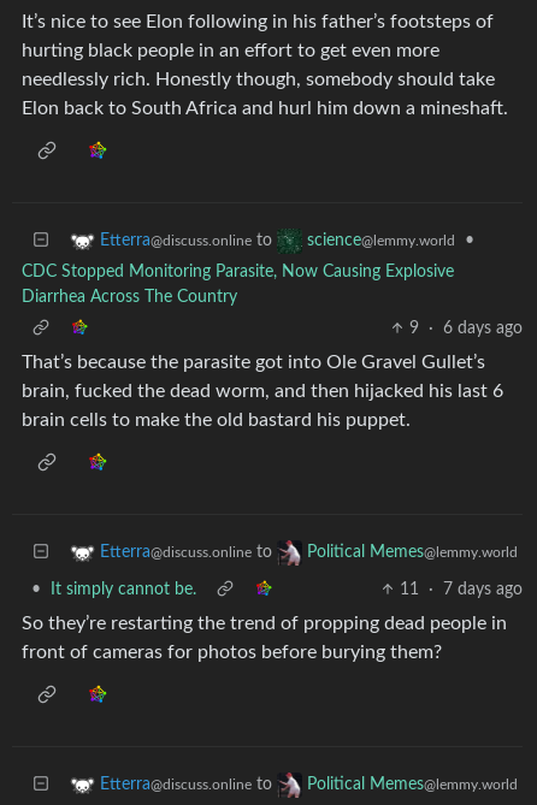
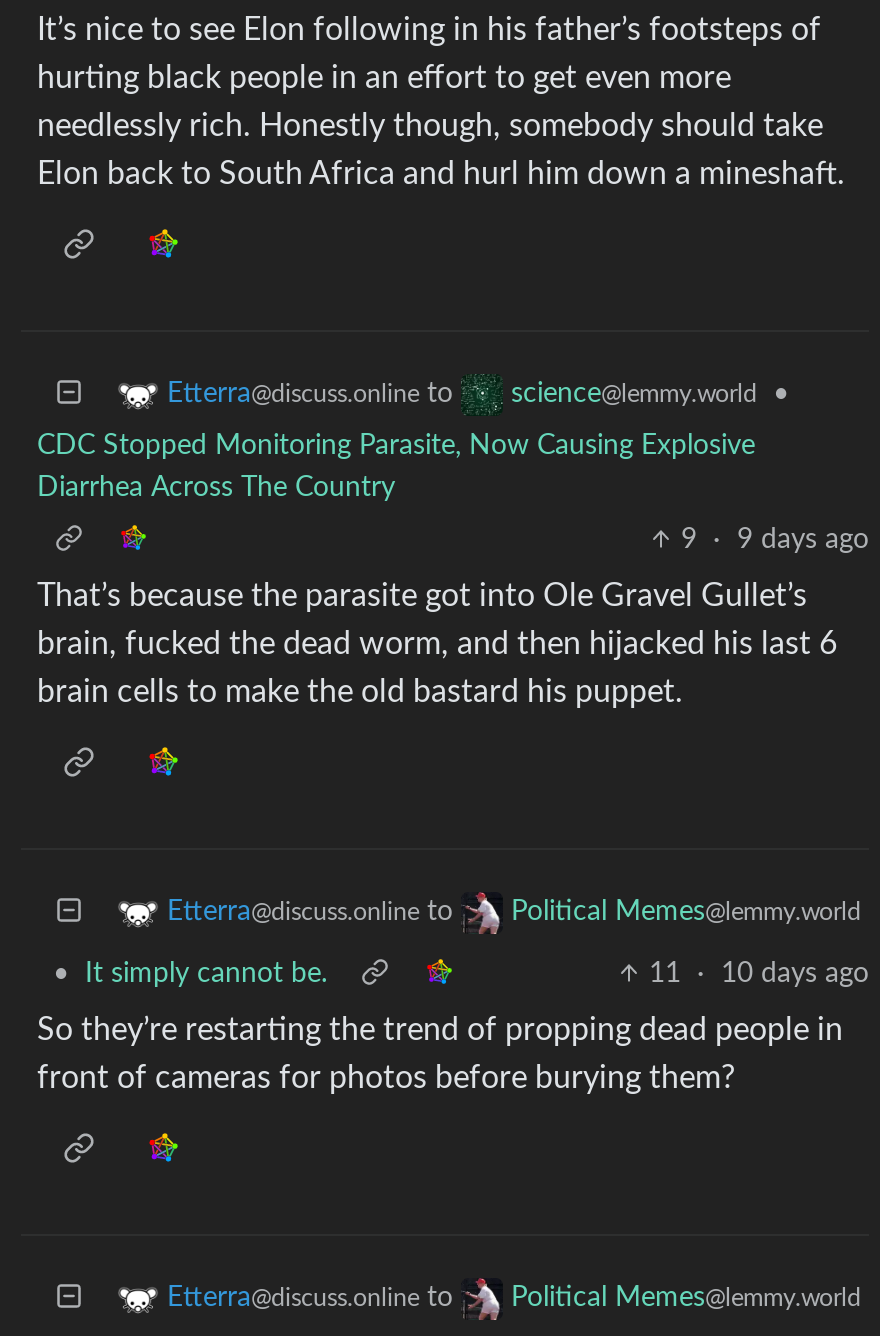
[409,320,523,337] 9 · 6 days ago -> [681,526,869,554] 9 · 9 days ago
[400,581,523,598] 11 · 7 days ago -> [649,960,869,988] 11 · 10 days ago

